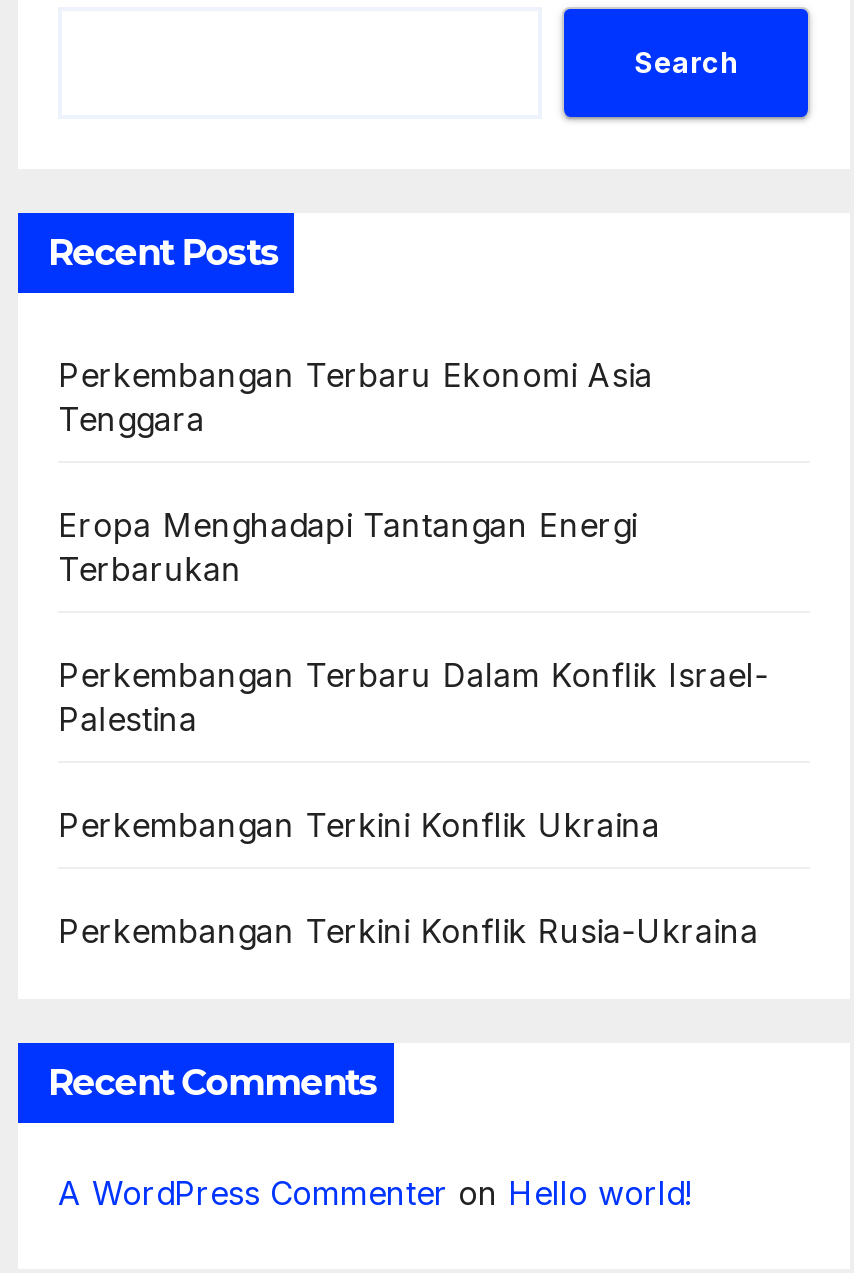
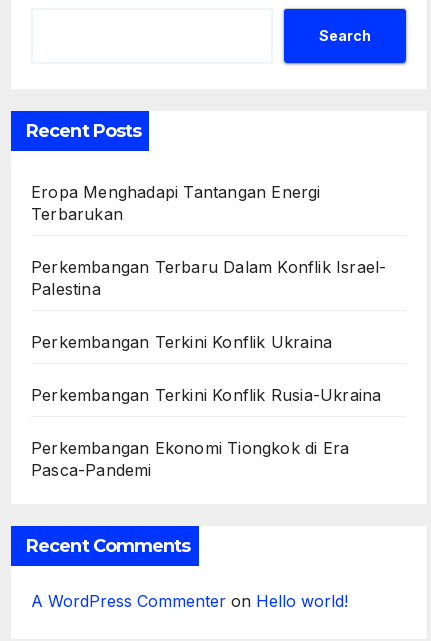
[58,355,653,439] Perkembangan Terbaru Ekonomi Asia | Tenggara -> none
moved [58,505,769,951] -> [31,182,386,405]: Eropa Menghadapi Tantangan Energi | Terbarukan | Perkembangan Terbaru Dalam Konflik Israel- | Palestina | Perkembangan Terkini Konflik Ukraina | Perkembangan Terkini Konflik Rusia-Ukraina
none -> [31,438,349,480] Perkembangan Ekonomi Tiongkok di Era | Pasca-Pandemi

